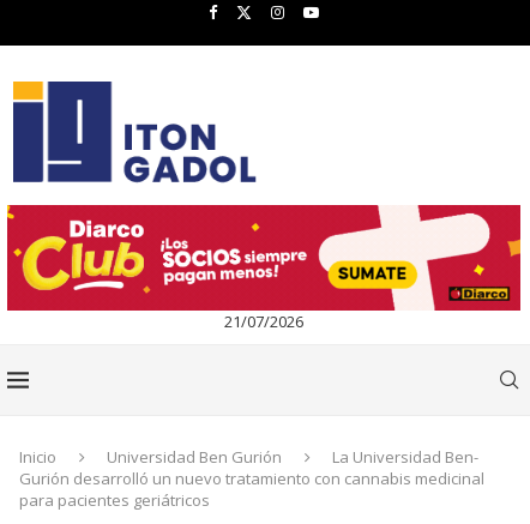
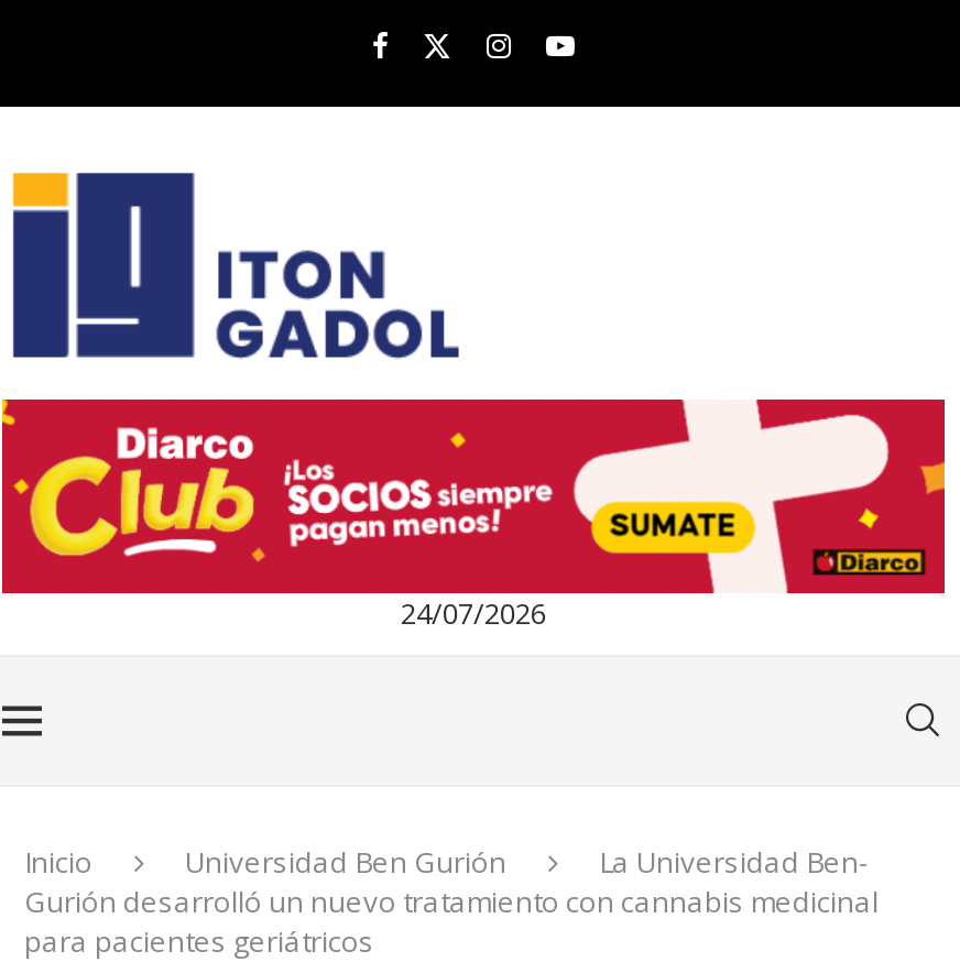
[224,310,303,332] 21/07/2026 -> [401,593,546,632] 24/07/2026

